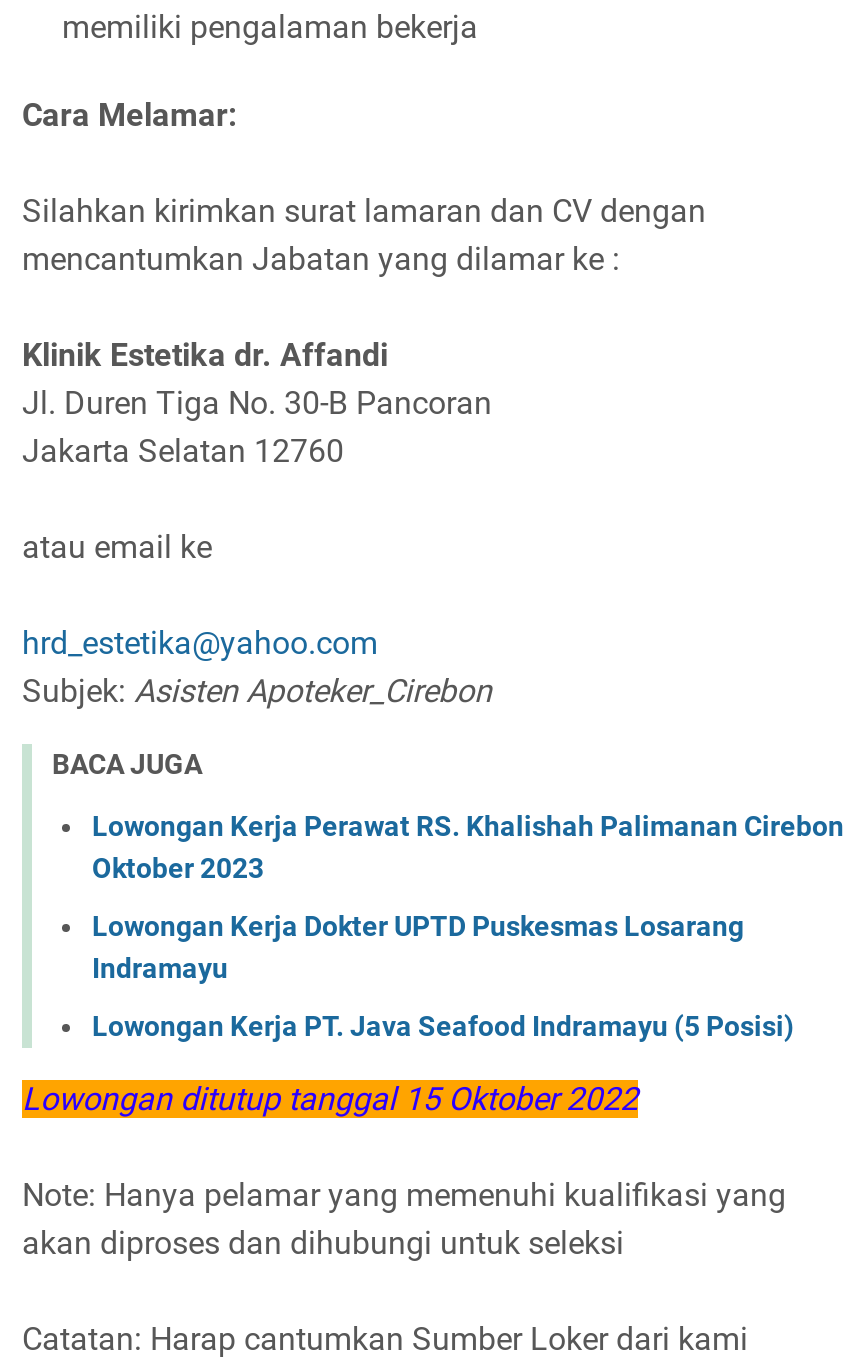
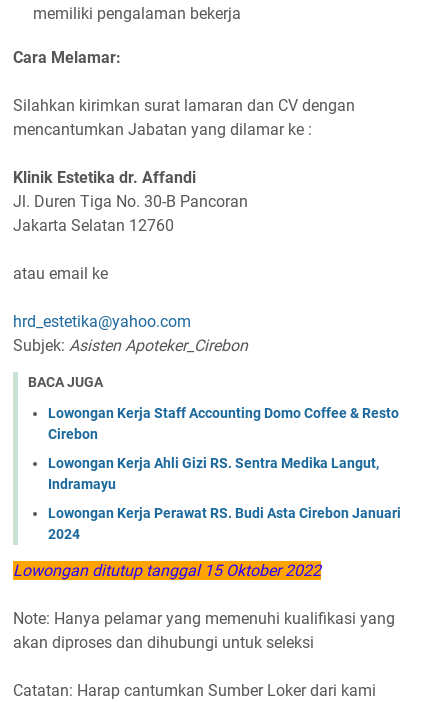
[92,809,844,883] Lowongan Kerja Perawat RS. Khalishah Palimanan Cirebon | Oktober 2023 -> [48,405,399,442] Lowongan Kerja Staff Accounting Domo Coffee & Resto | Cirebon
[92,909,744,941] Lowongan Kerja Dokter UPTD Puskesmas Losarang -> [48,455,379,471] Lowongan Kerja Ahli Gizi RS. Sentra Medika Langut,
[92,1009,794,1041] Lowongan Kerja PT. Java Seafood Indramayu (5 Posisi) -> [48,505,401,542] Lowongan Kerja Perawat RS. Budi Asta Cirebon Januari | 2024

